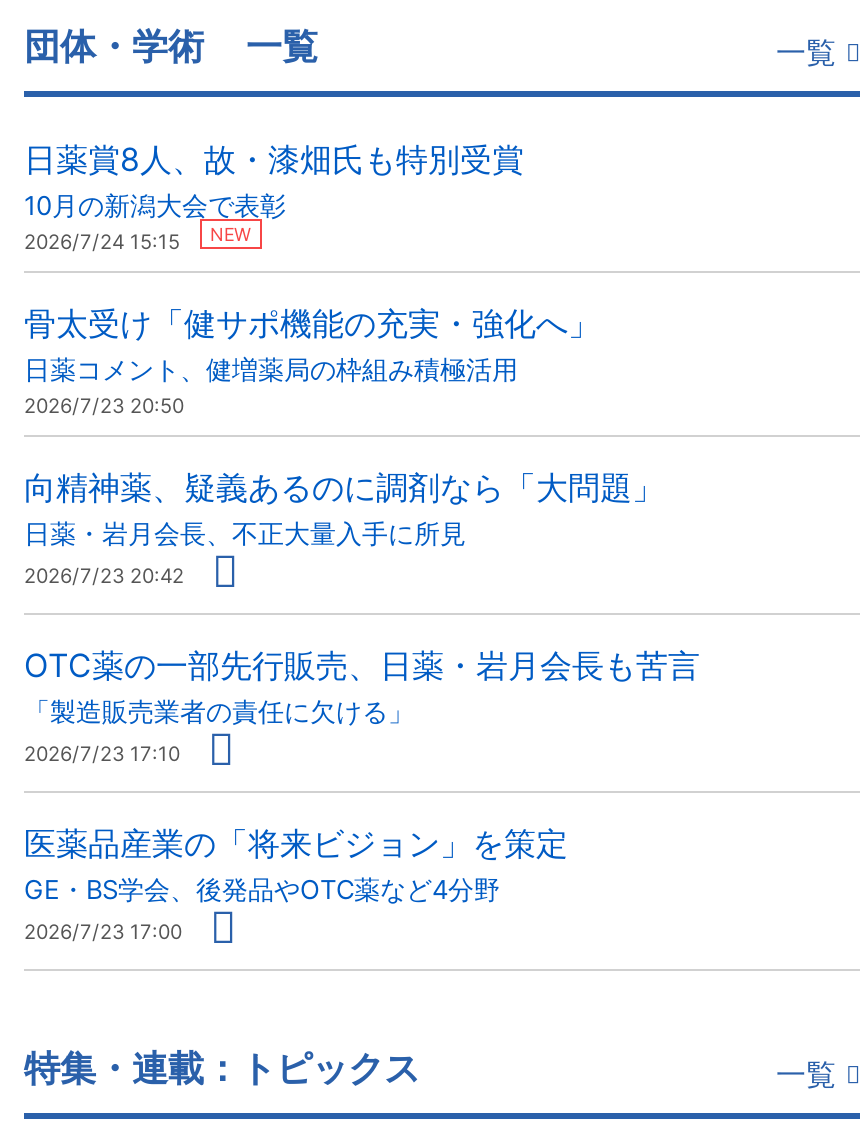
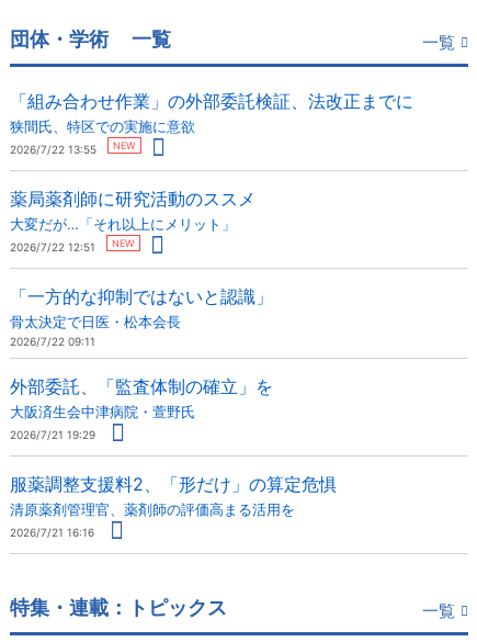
[24,139,524,253] 日薬賞8人、故・漆畑氏も特別受賞 | 10月の新潟大会で表彰 | 2026/7/24 15:15 -> [10,90,413,156] 「組み合わせ作業」の外部委託検証、法改正までに | 狭間氏、特区での実施に意欲 | 2026/7/22 13:55
[24,303,600,417] 骨太受け「健サポ機能の充実・強化へ」 | 日薬コメント、健増薬局の枠組み積極活用 | 2026/7/23 20:50 -> [10,188,255,253] 薬局薬剤師に研究活動のススメ | 大変だが…「それ以上にメリット」 | 2026/7/22 12:51 | NEW
[24,467,664,587] 向精神薬、疑義あるのに調剤なら「大問題」 | 日薬・岩月会長、不正大量入手に所見 | 2026/7/23 20:42 -> [10,285,273,348] 「一方的な抑制ではないと認識」 | 骨太決定で日医・松本会長 | 2026/7/22 09:11
[24,645,700,765] OTC薬の一部先行販売、日薬・岩月会長も苦言 | 「製造販売業者の責任に欠ける」 | 2026/7/23 17:10 -> [10,375,273,441] 外部委託、「監査体制の確立」を | 大阪済生会中津病院・萱野氏 | 2026/7/21 19:29
[24,823,568,943] 医薬品産業の「将来ビジョン」を策定 | GE・BS学会、後発品やOTC薬など4分野 | 2026/7/23 17:00 -> [10,473,337,539] 服薬調整支援料2、「形だけ」の算定危惧 | 清原薬剤管理官、薬剤師の評価高まる活用を | 2026/7/21 16:16

